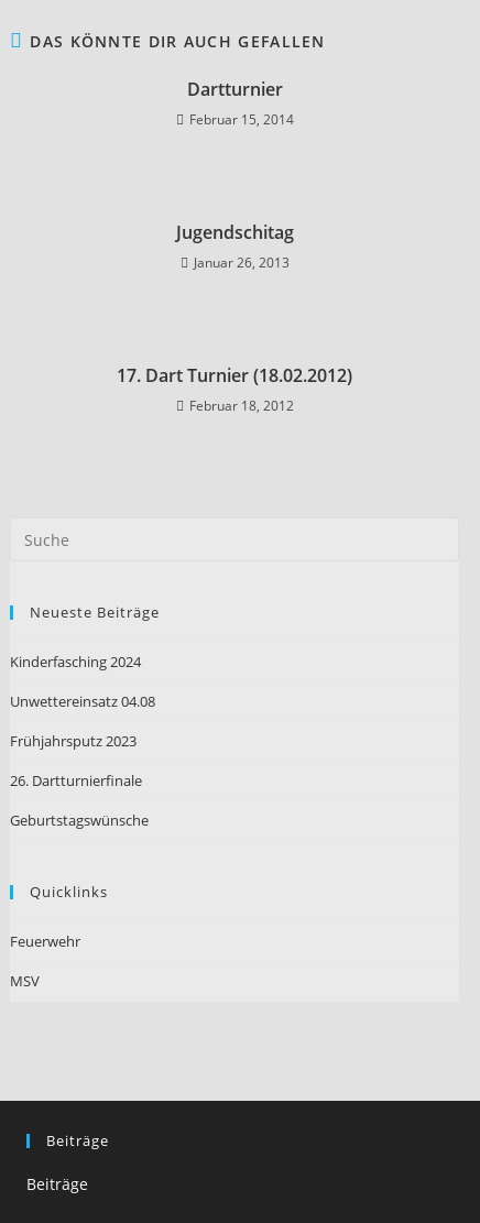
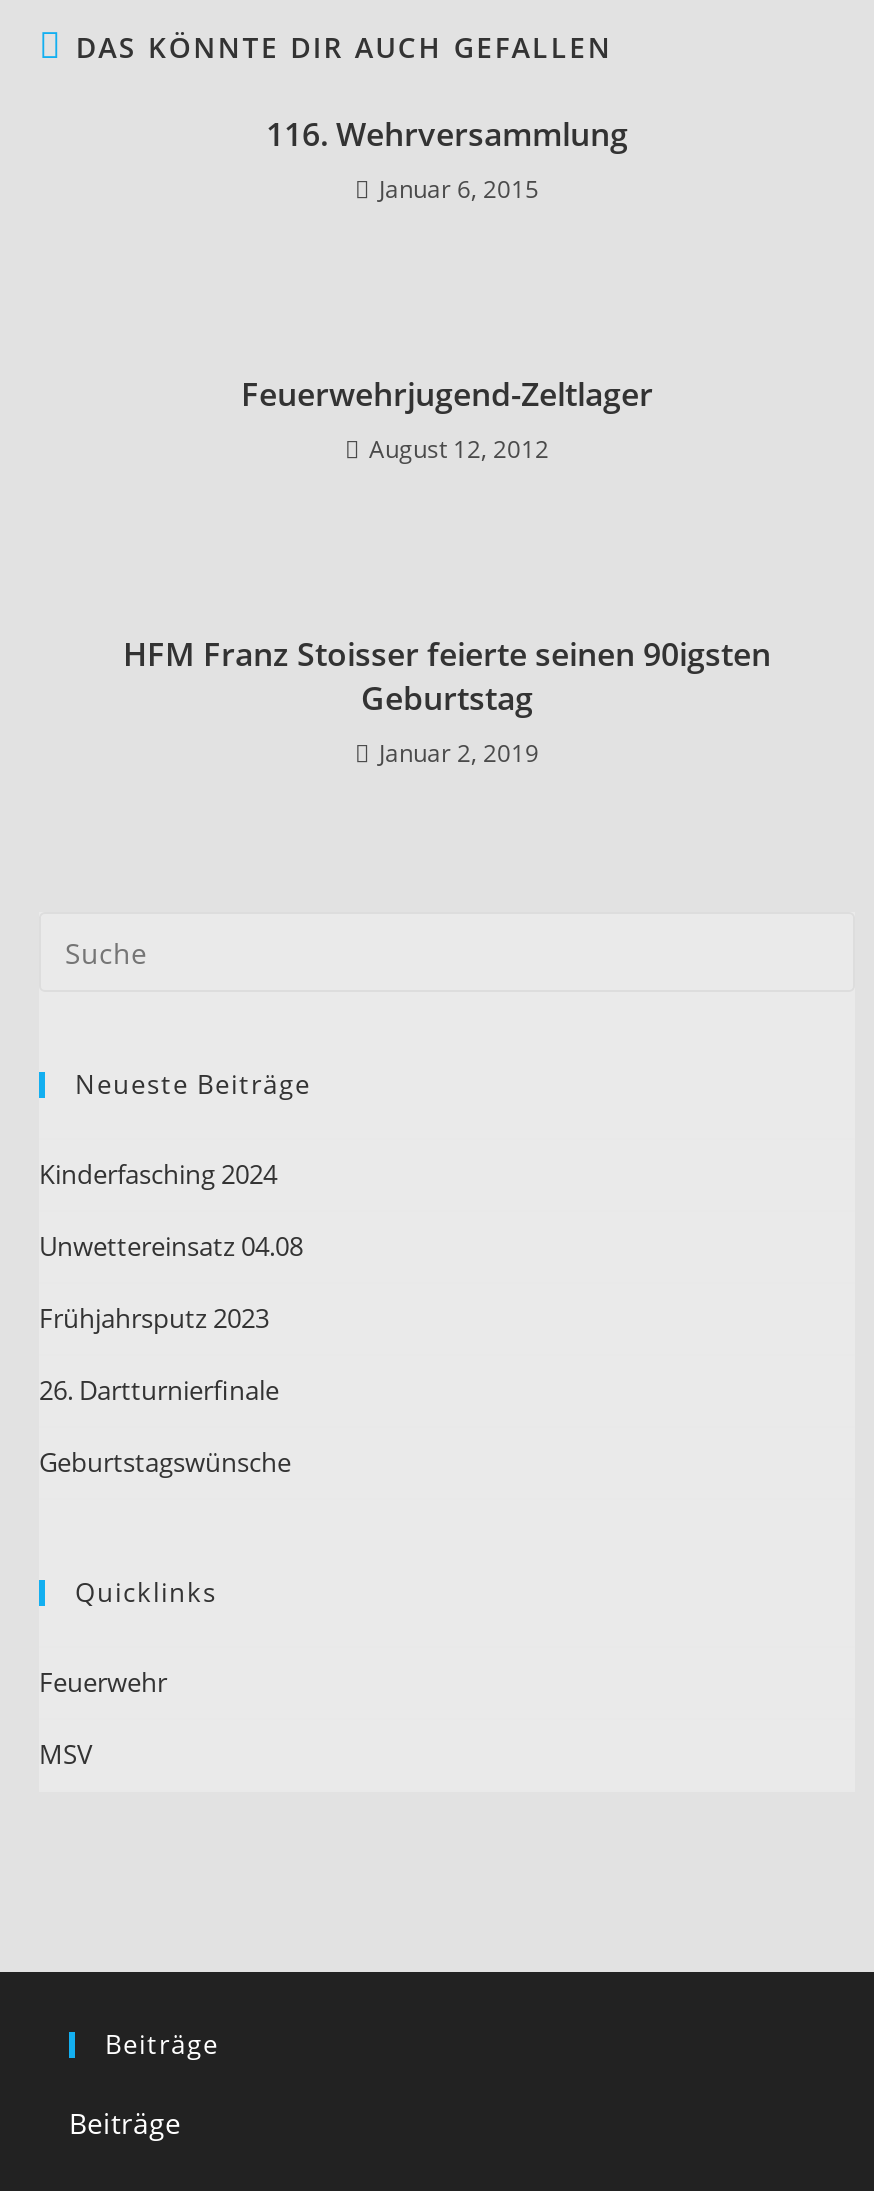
[187,77,293,129] Dartturnier | Februar 15, 2014 -> [266,113,628,207] 116. Wehrversammlung | Januar 6, 2015
[176,221,293,272] Jugendschitag | Januar 26, 2013 -> [241,373,653,467] Feuerwehrjugend-Zeltlager | August 12, 2012
[117,364,352,415] 17. Dart Turnier (18.02.2012) | Februar 18, 2012 -> [123,633,771,771] HFM Franz Stoisser feierte seinen 90igsten | Geburtstag | Januar 2, 2019

